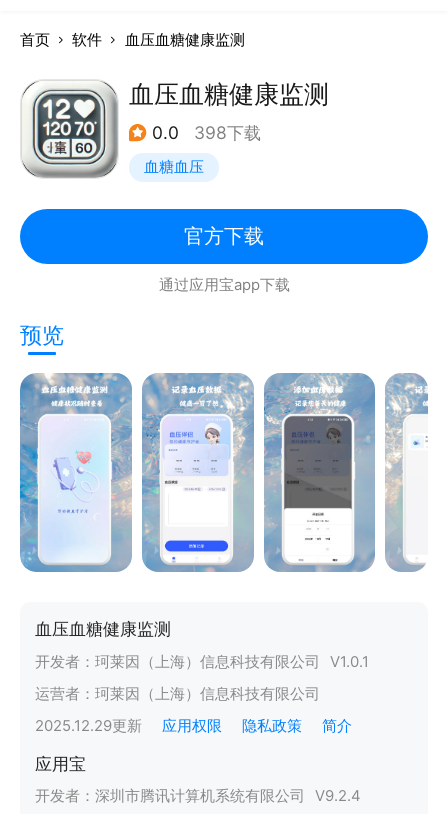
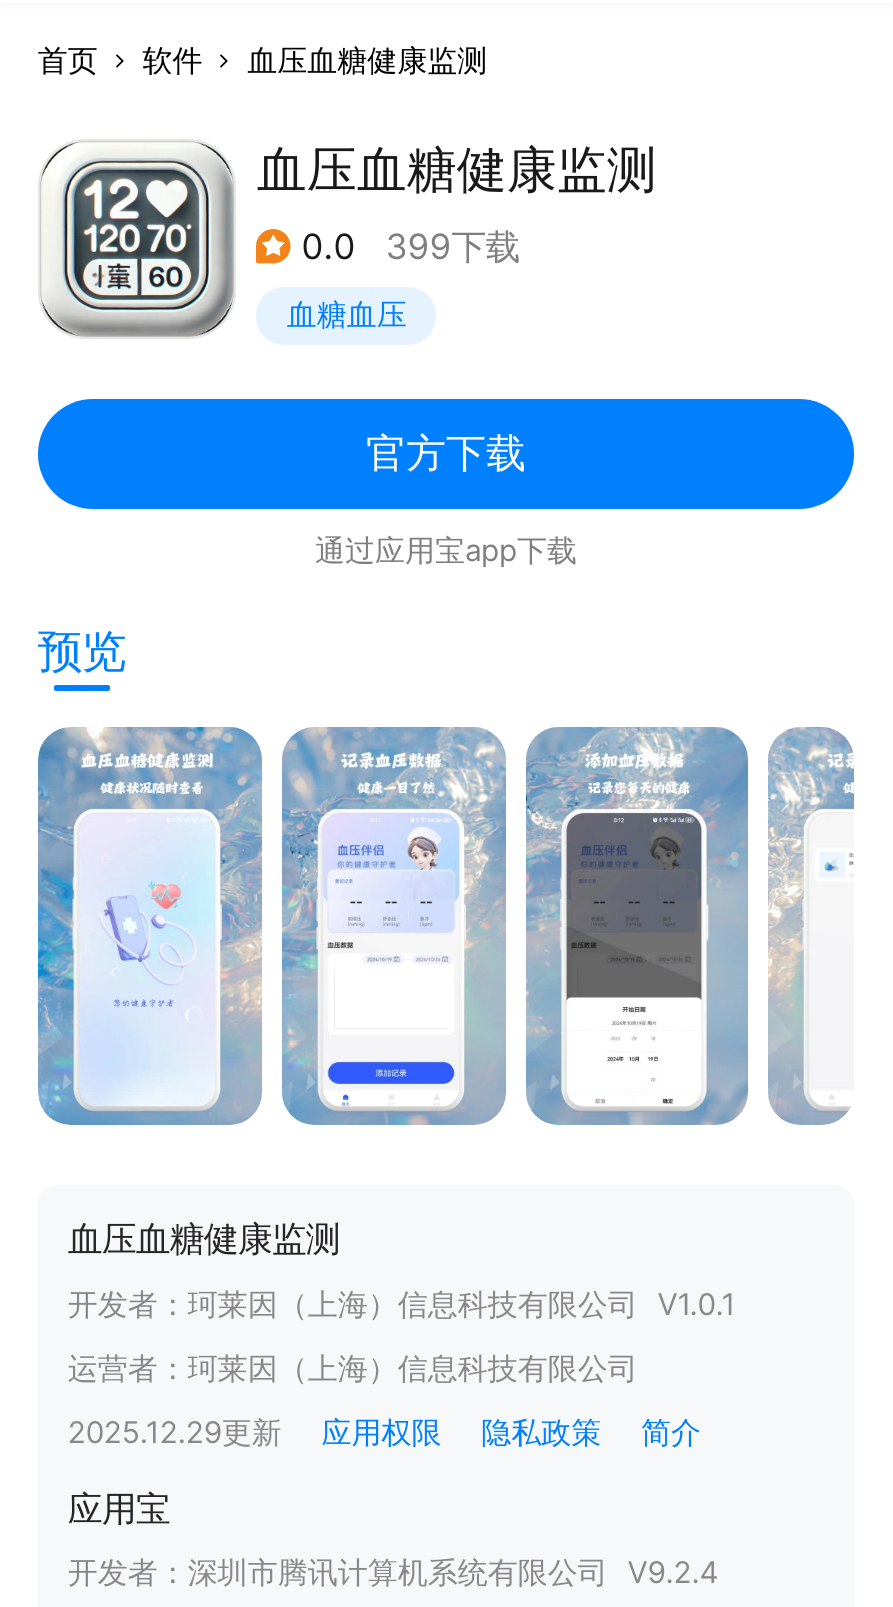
[152,122,261,143] 0.0 398下载 -> [302,226,519,268] 0.0 399下载

